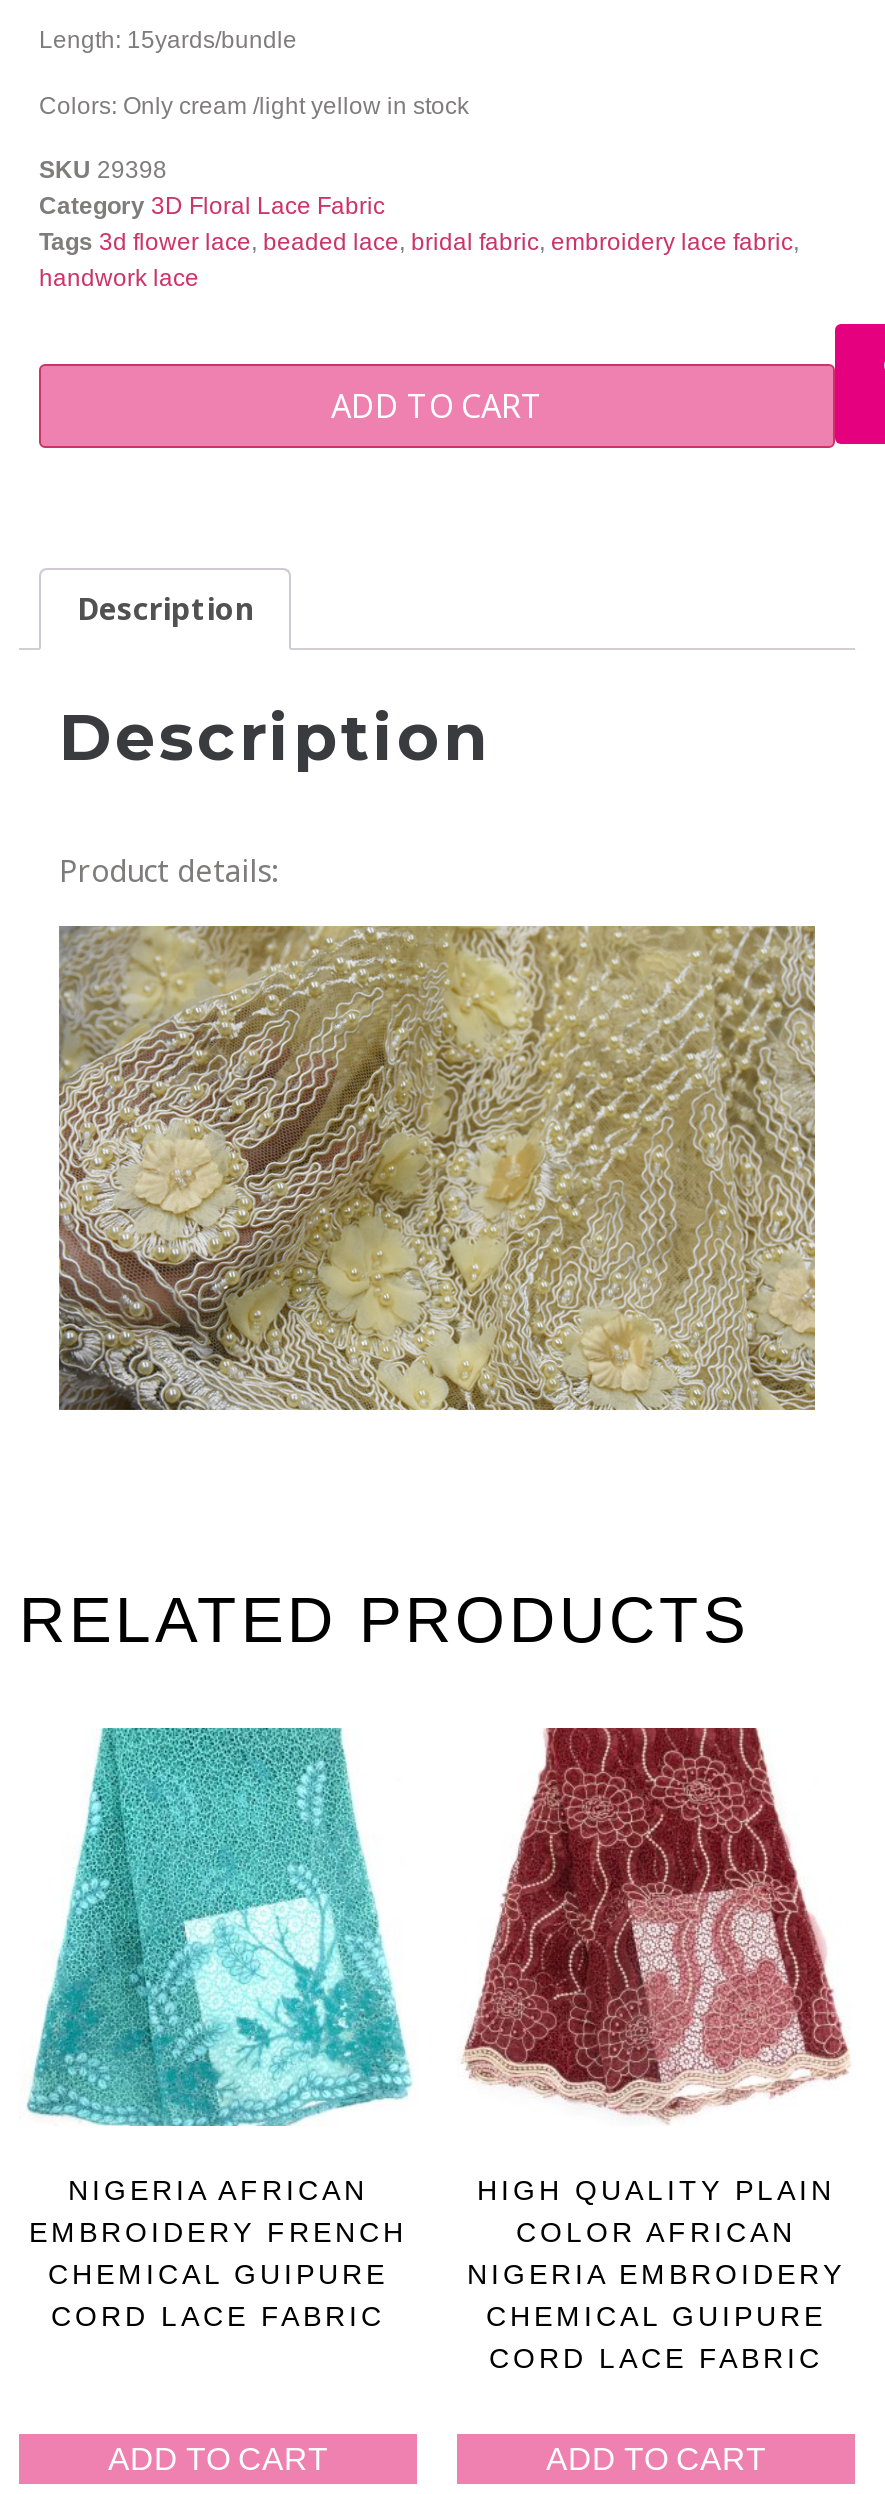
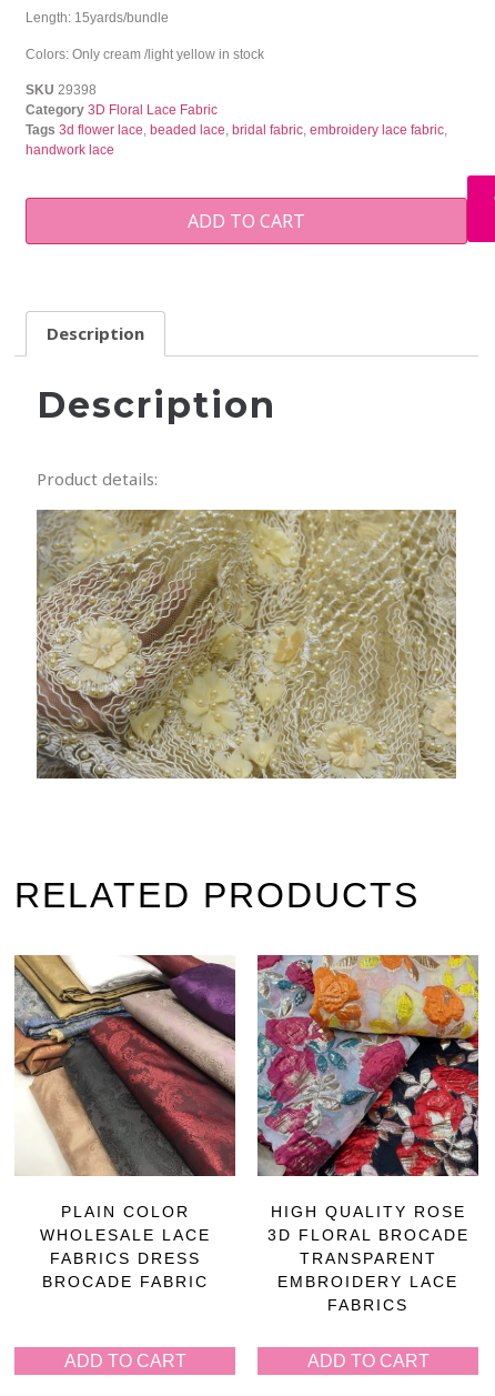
[19,1726,417,2332] [image] | NIGERIA AFRICAN | EMBROIDERY FRENCH | CHEMICAL GUIPURE | CORD LACE FABRIC -> [13,954,236,1290] [image] | PLAIN COLOR | WHOLESALE LACE | FABRICS DRESS | BROCADE FABRIC
[457,1726,855,2374] [image] | HIGH QUALITY PLAIN | COLOR AFRICAN | NIGERIA EMBROIDERY | CHEMICAL GUIPURE | CORD LACE FABRIC -> [256,954,479,1314] [image] | HIGH QUALITY ROSE | 3D FLORAL BROCADE | TRANSPARENT | EMBROIDERY LACE | FABRICS

